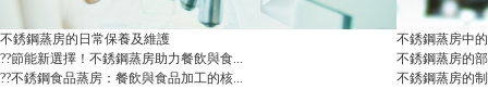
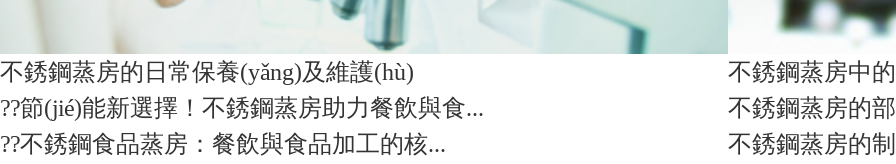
[0,31,243,66] 不銹鋼蒸房的日常保養及維護 | ??節能新選擇！不銹鋼蒸房助力餐飲與食... -> [0,58,484,122] 不銹鋼蒸房的日常保養(yǎng)及維護(hù) | ??節(jié)能新選擇！不銹鋼蒸房助力餐飲與食...

